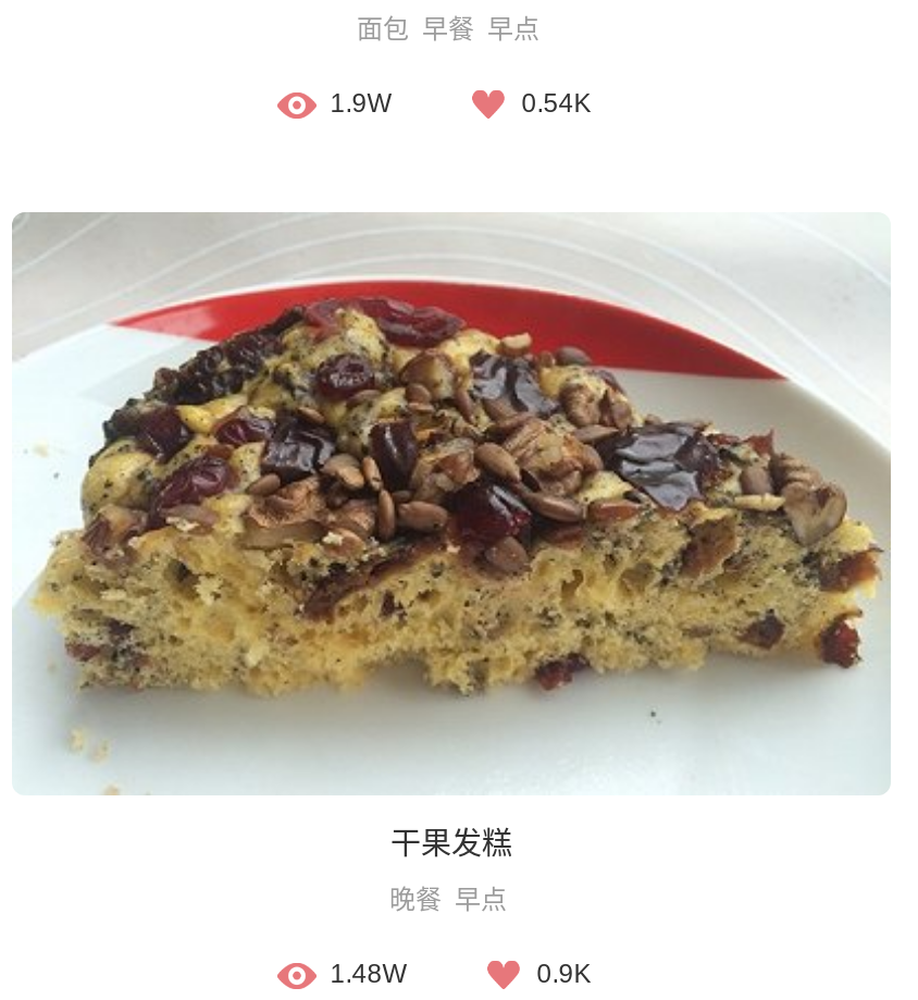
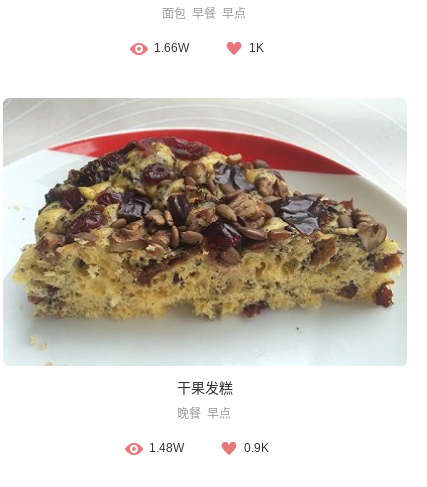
[330,87,591,118] 1.9W | 0.54K -> [154,41,264,55] 1.66W | 1K

